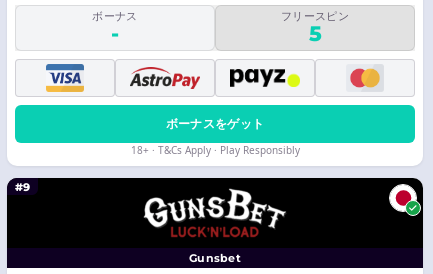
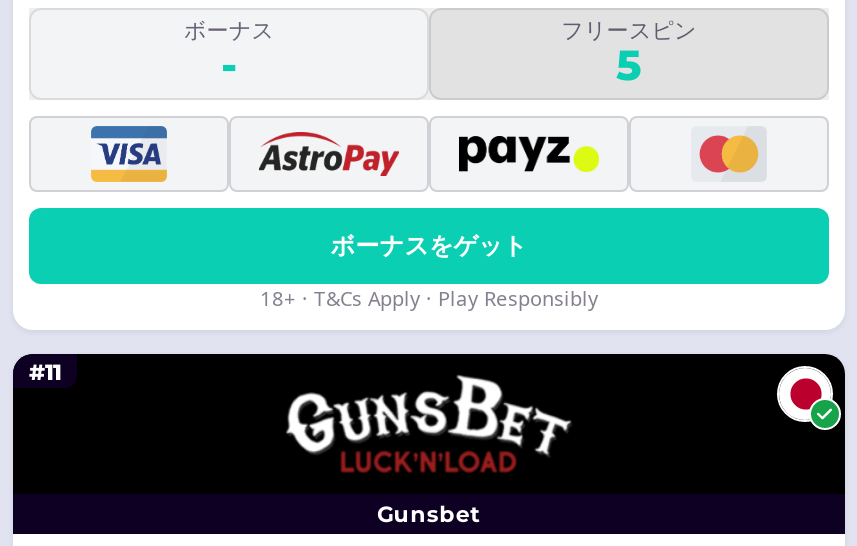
[15,180,30,194] #9 -> [29,358,61,386] #11

